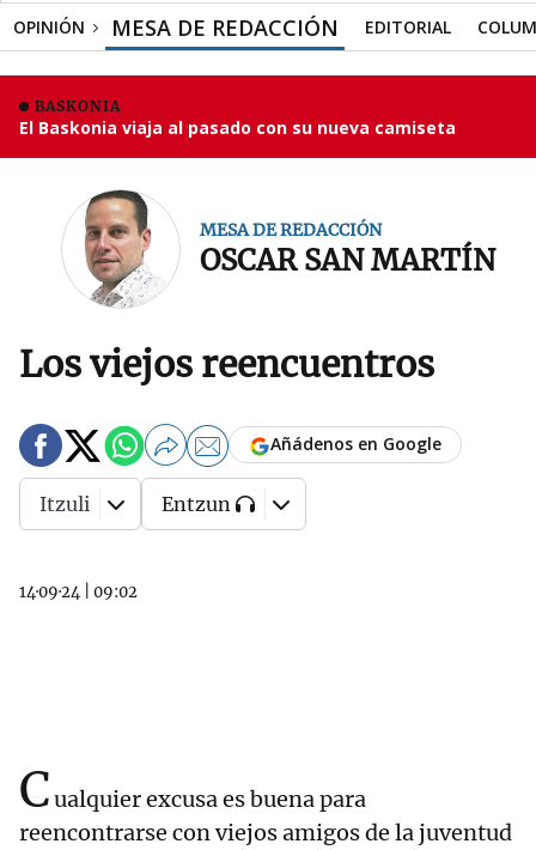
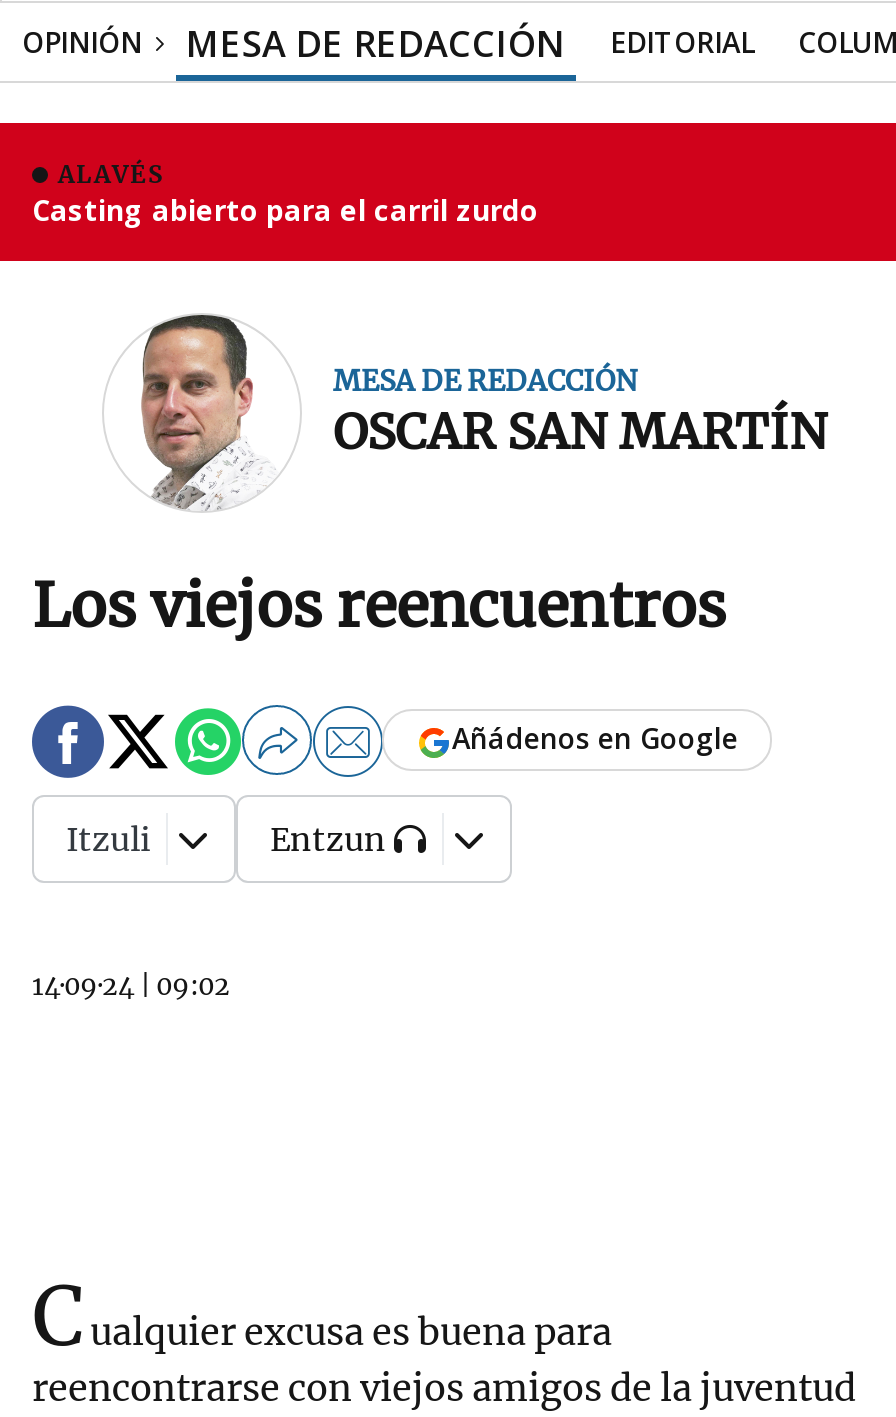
[19,97,456,139] BASKONIA | El Baskonia viaja al pasado con su nueva camiseta -> [32,159,538,229] ALAVÉS | Casting abierto para el carril zurdo

